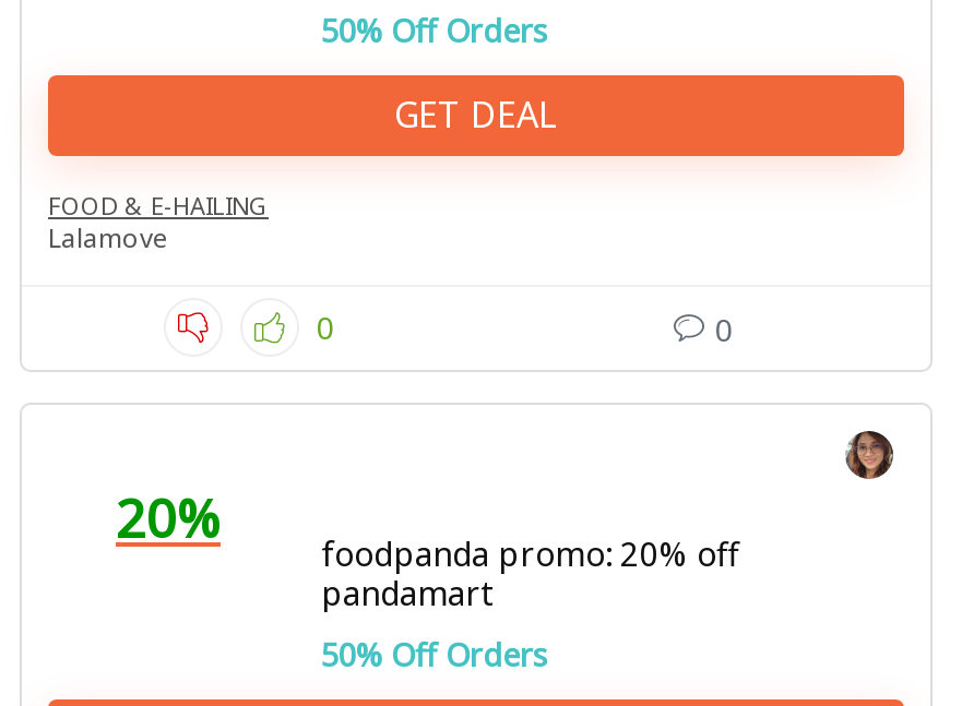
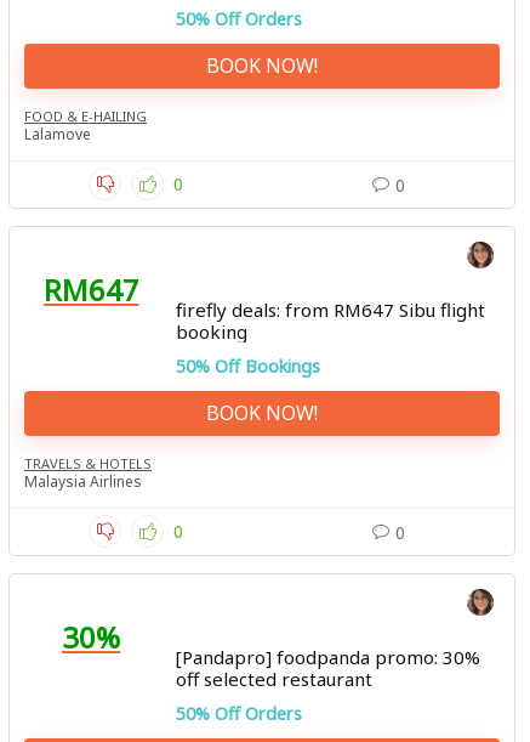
[394,91,558,139] GET DEAL -> [206,52,318,79] BOOK NOW!
[116,481,738,614] 20% | foodpanda promo: 20% off | pandamart -> [24,270,485,691] RM647 | firefly deals: from RM647 Sibu flight | booking | 50% Off Bookings | BOOK NOW! | TRAVELS & HOTELS | Malaysia Airlines | 0 | 0 | 30% | [Pandapro] foodpanda promo: 30% | off selected restaurant

